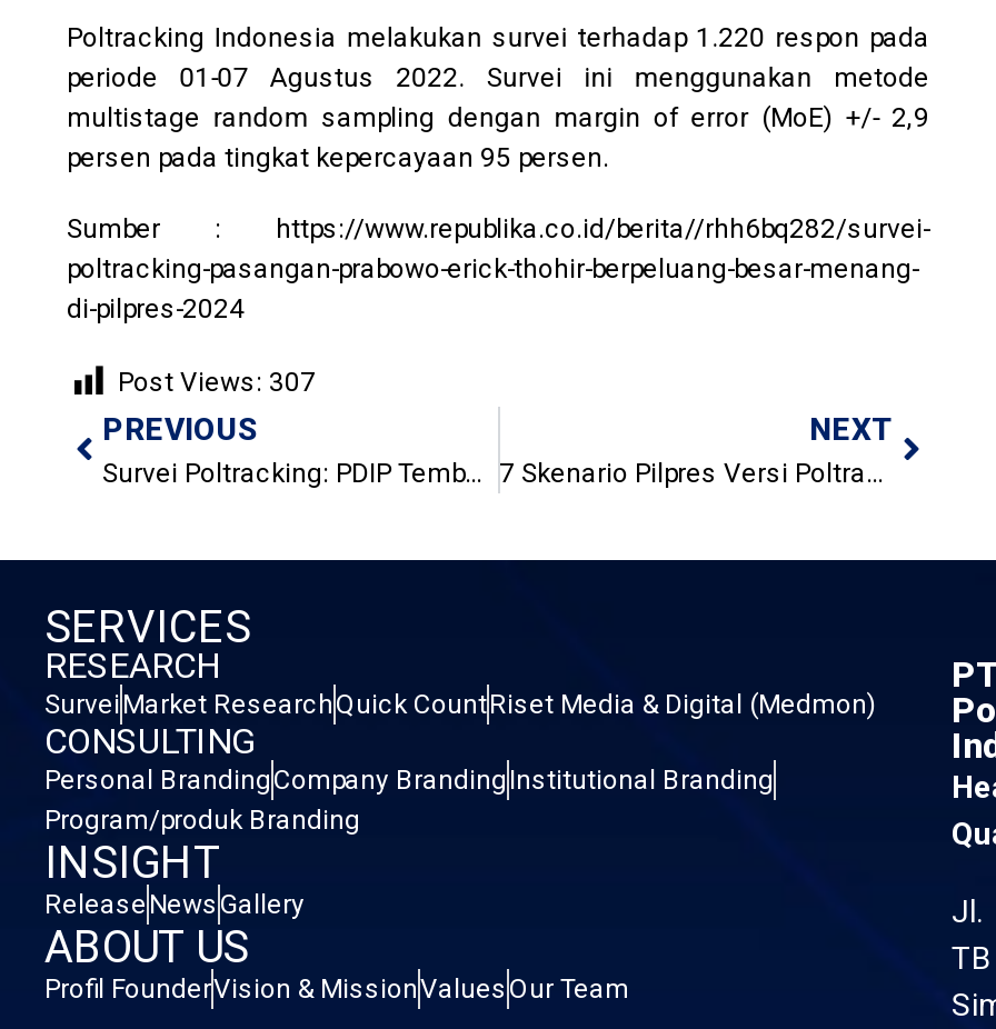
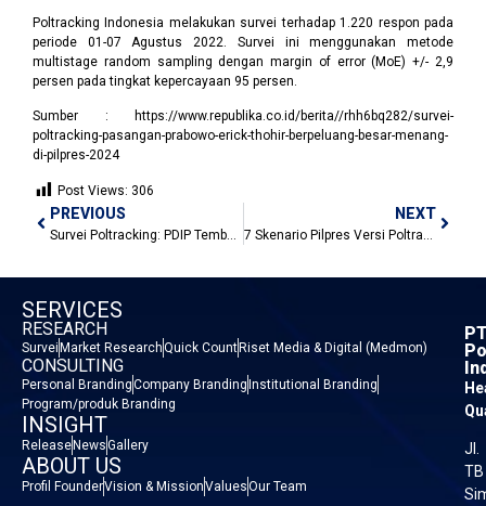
[118,366,316,397] Post Views: 307 -> [57,183,154,198] Post Views: 306

